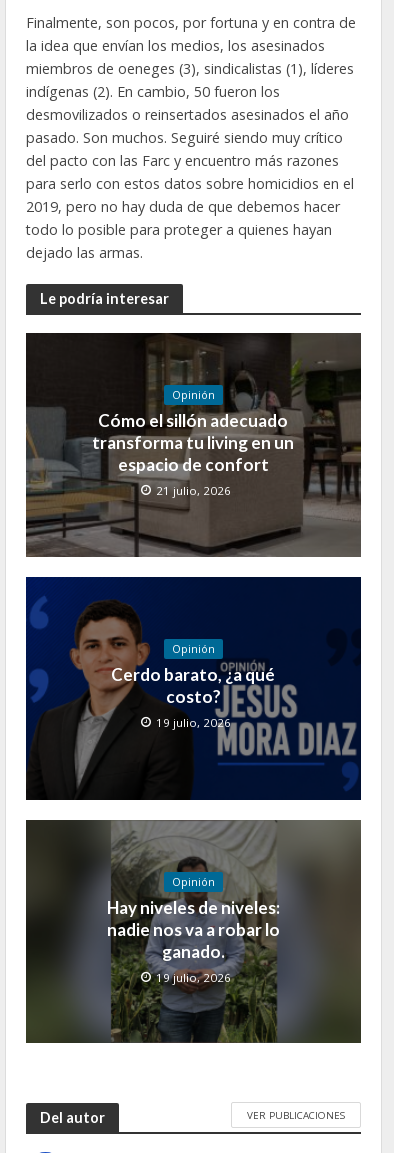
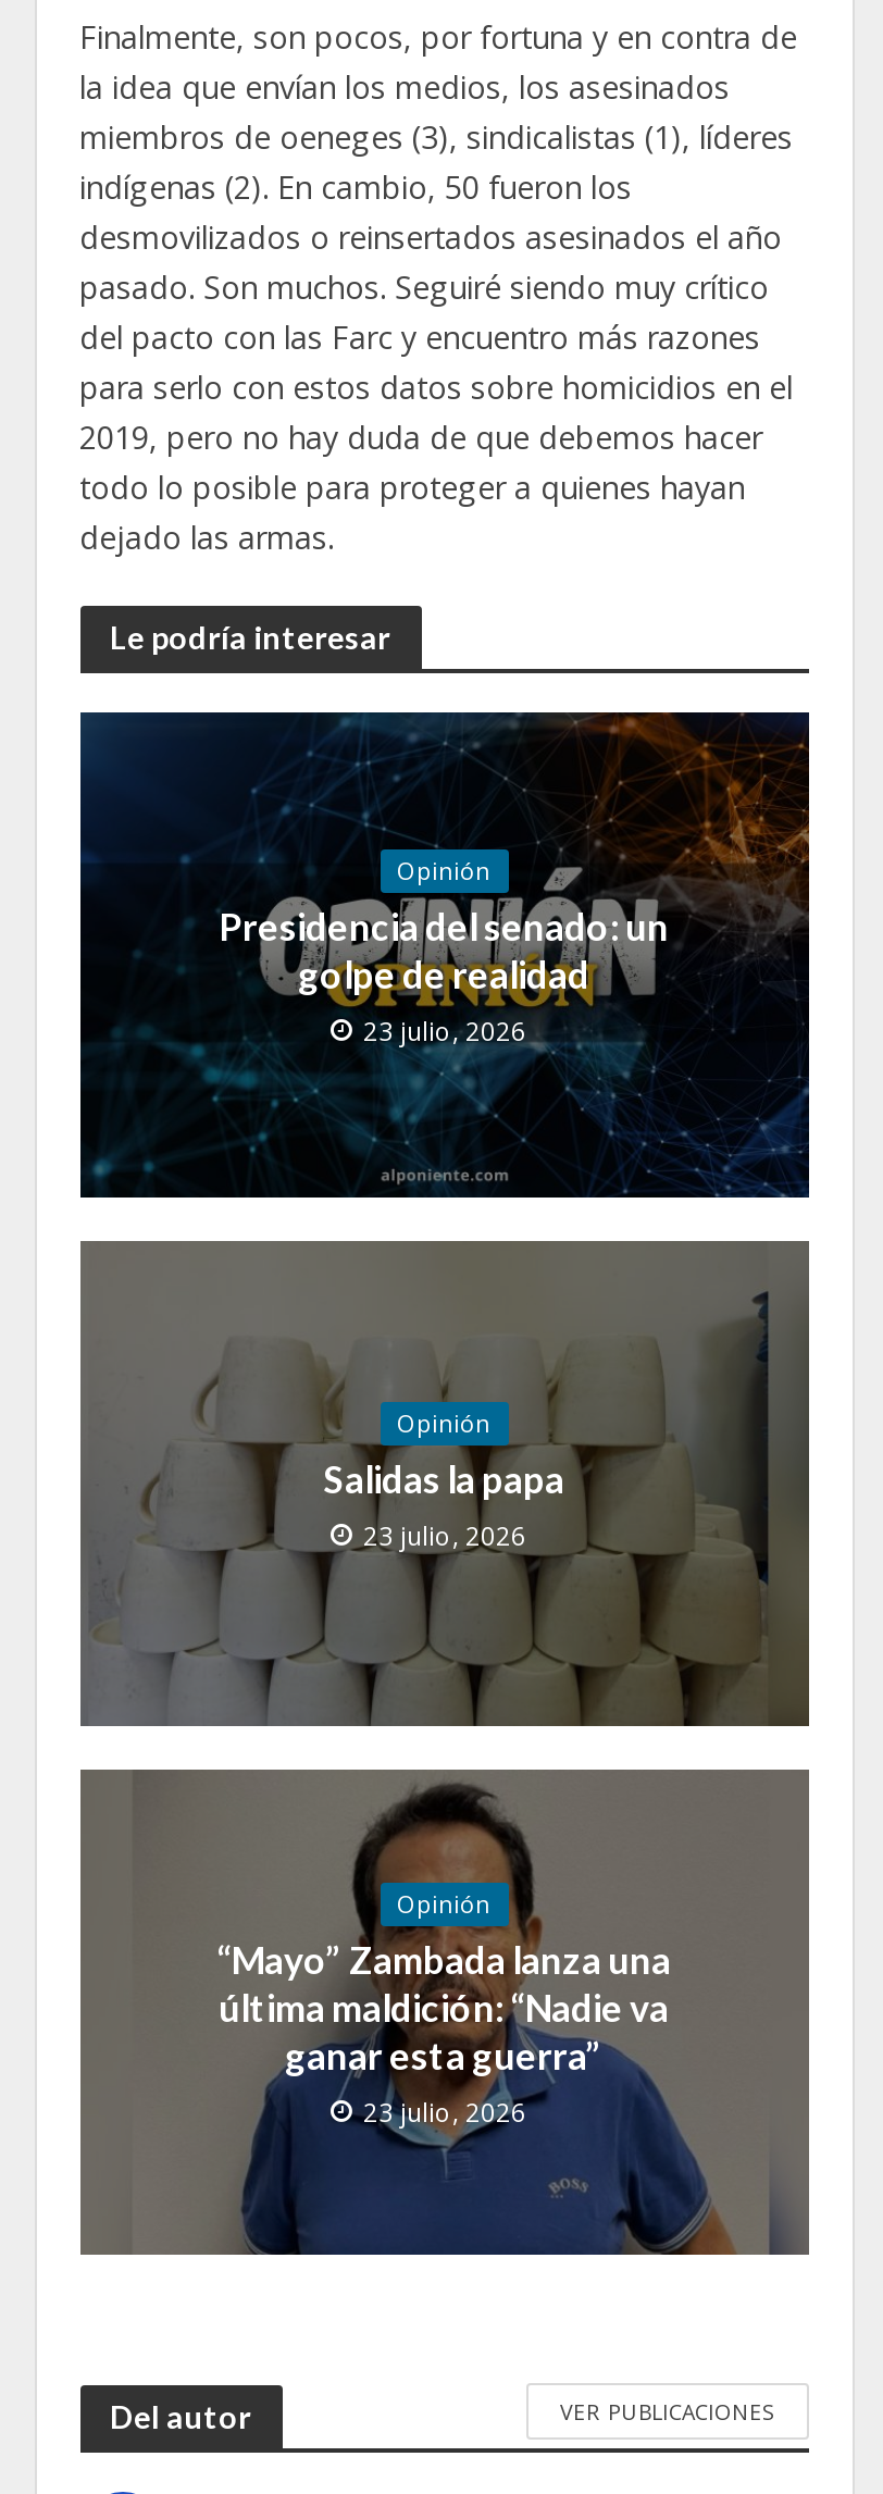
[25,333,362,558] [image] | Cómo el sillón adecuado | transforma tu living en un | espacio de confort | 21 julio, 2026 -> [80,712,811,1221] [image] | Presidencia del senado: un | golpe de realidad | 23 julio, 2026
[25,566,361,801] [image] | Cerdo barato, ¿a qué | costo? | 19 julio, 2026 -> [78,1239,811,1728] [image] | Salidas la papa | 23 julio, 2026
[27,821,360,1043] [image] | Hay niveles de niveles: | nadie nos va a robar lo | ganado. | 19 julio, 2026 -> [80,1770,809,2255] [image] | “Mayo” Zambada lanza una | última maldición: “Nadie va | ganar esta guerra” | 23 julio, 2026

